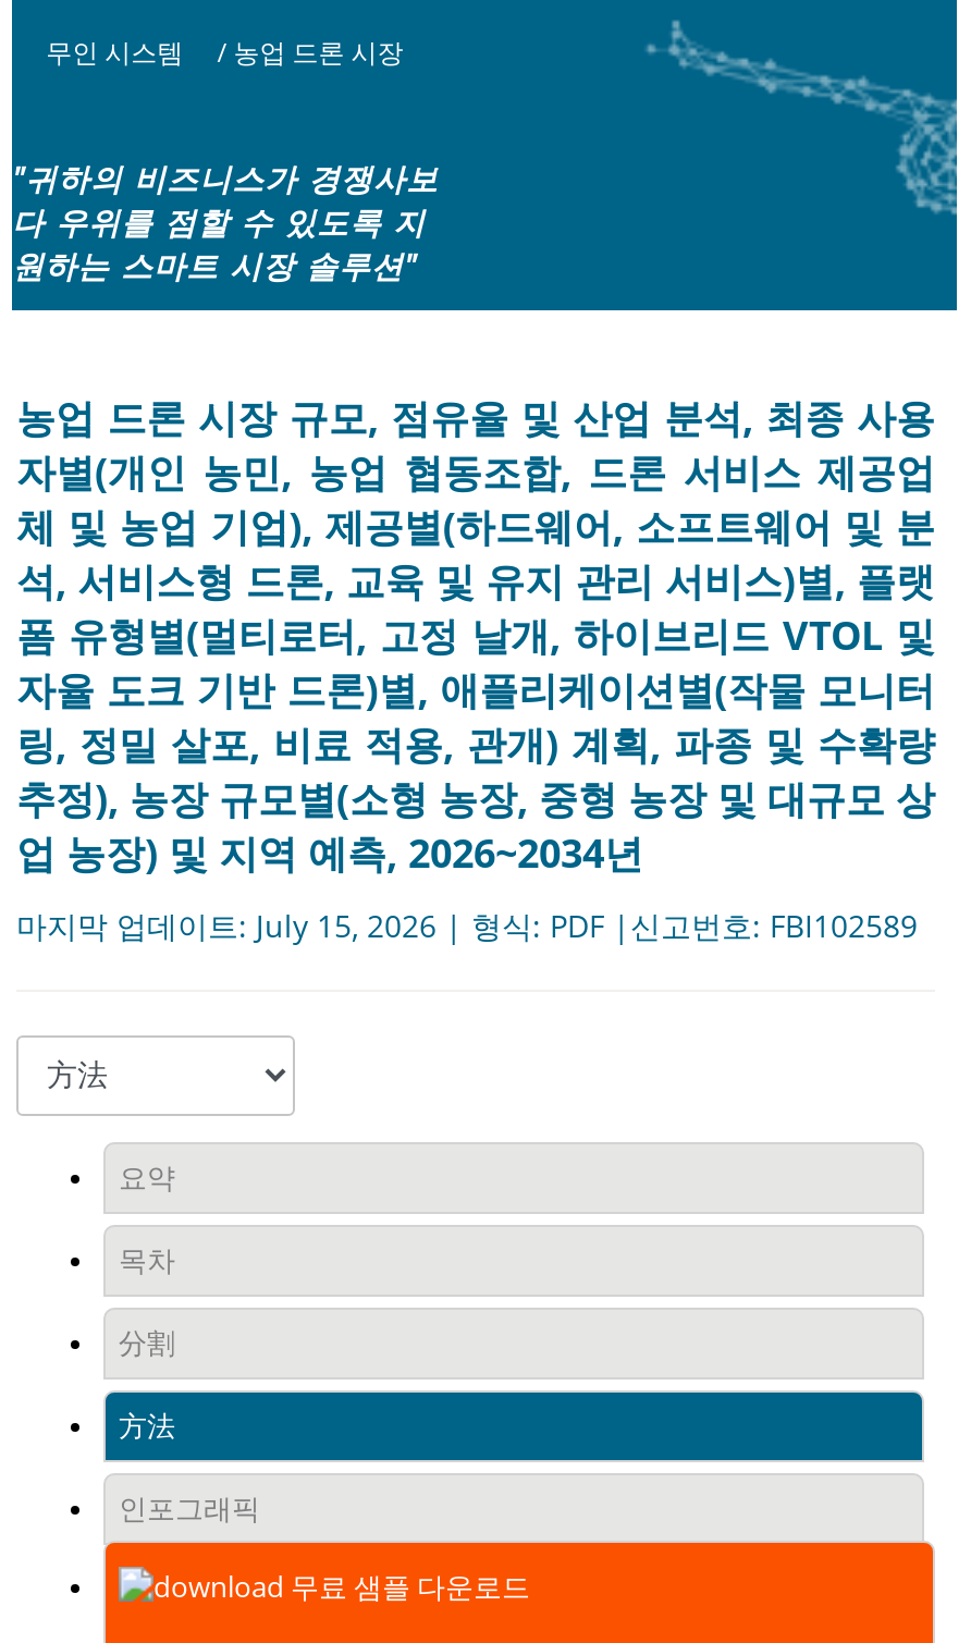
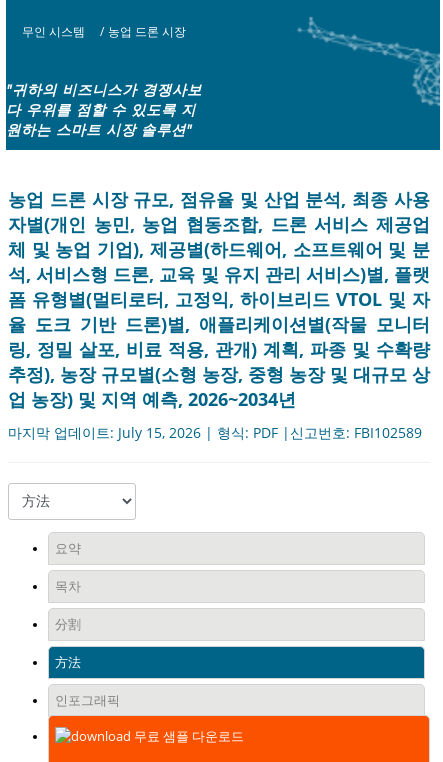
[16,610,935,662] 폼 유형별(멀티로터, 고정 날개, 하이브리드 VTOL 및 -> [8,287,430,311] 폼 유형별(멀티로터, 고정익, 하이브리드 VTOL 및 자
[16,664,935,716] 자율 도크 기반 드론)별, 애플리케이션별(작물 모니터 -> [8,312,430,336] 율 도크 기반 드론)별, 애플리케이션별(작물 모니터

